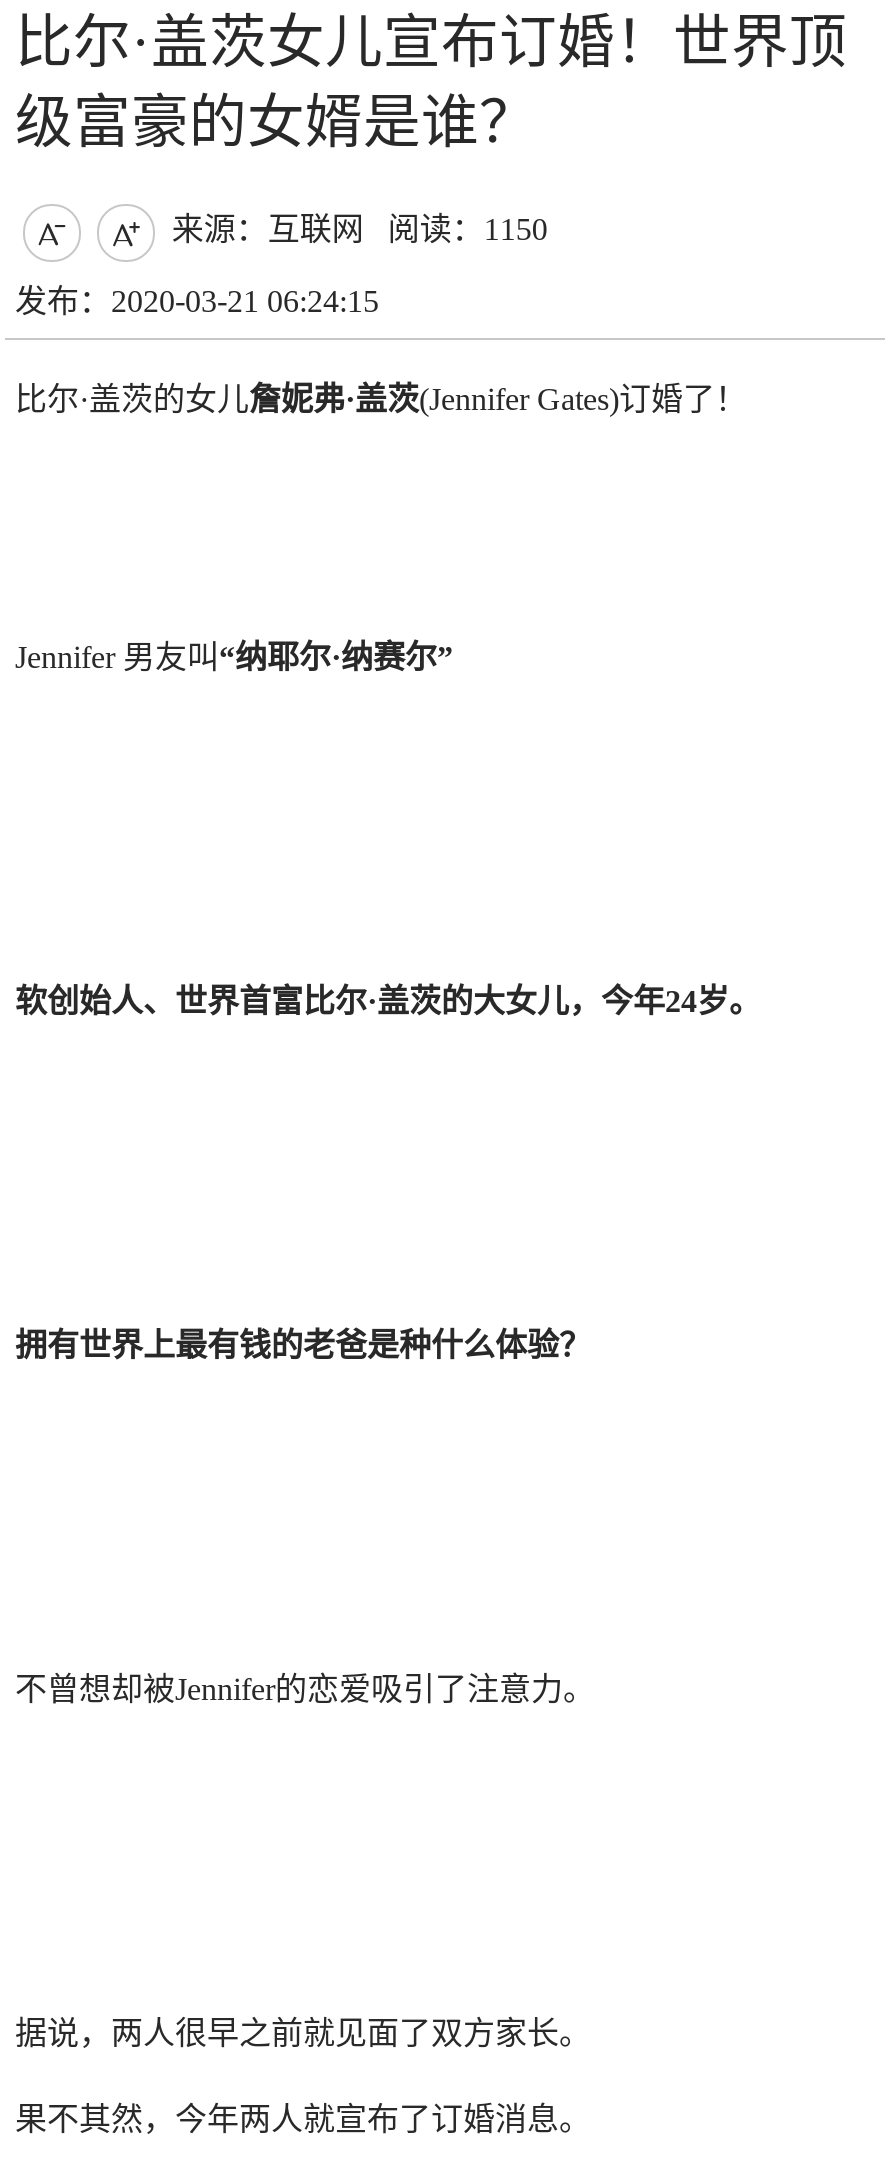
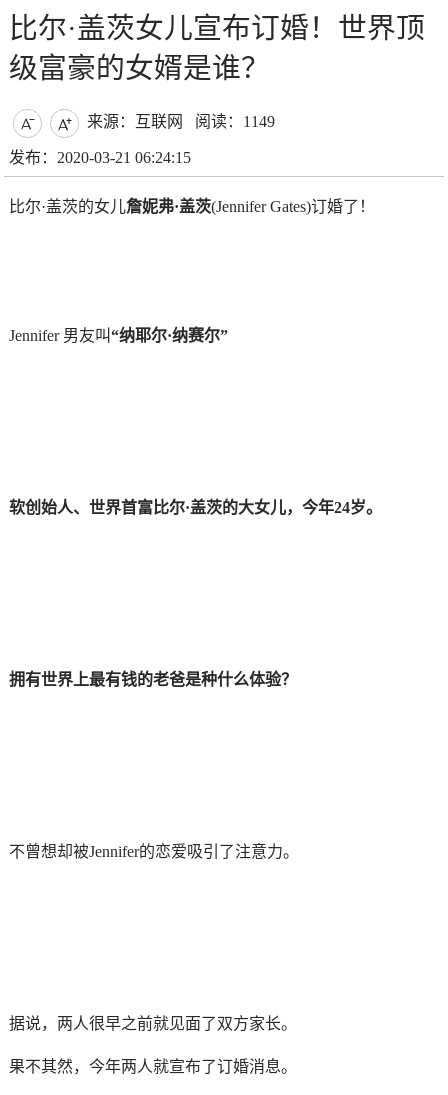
[388,212,548,246] 阅读：1150 -> [195,113,275,130] 阅读：1149

